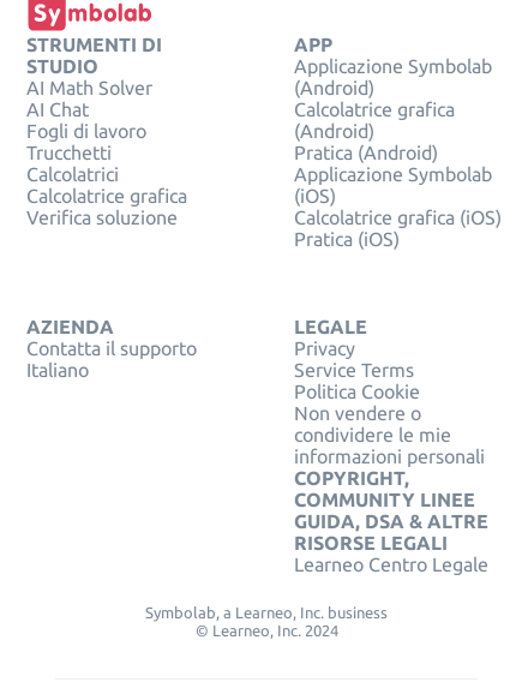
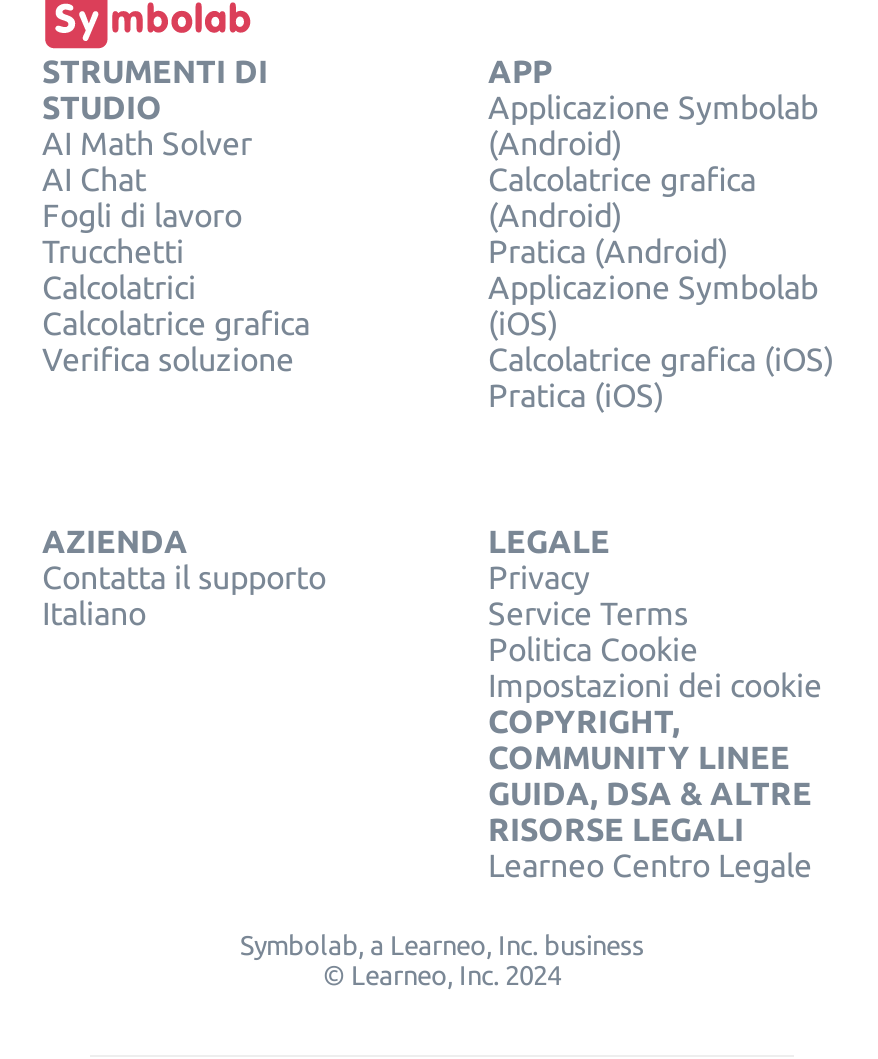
[294,403,485,468] Non vendere o | condividere le mie | informazioni personali -> [488,668,822,704] Impostazioni dei cookie

